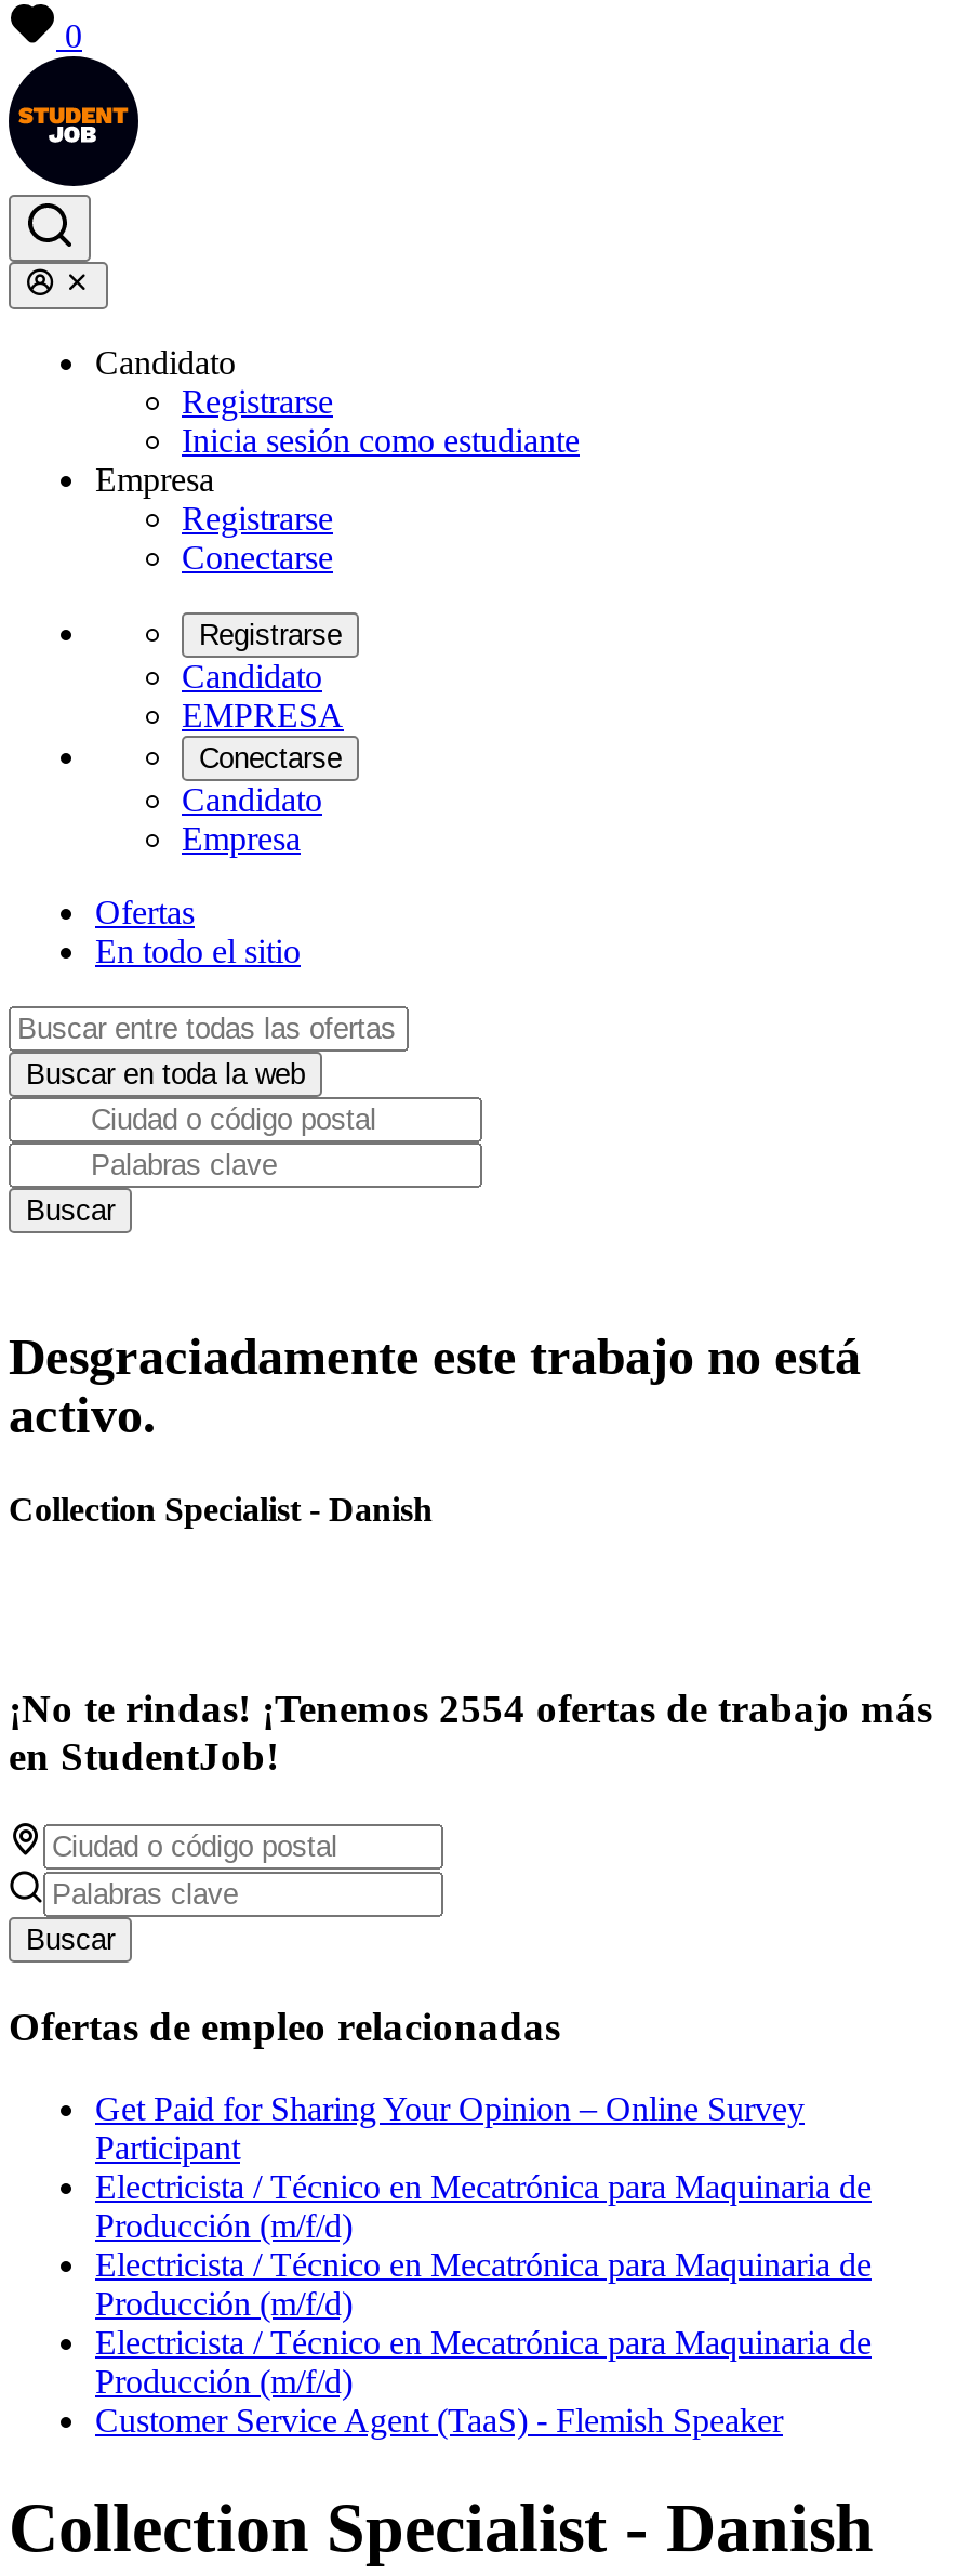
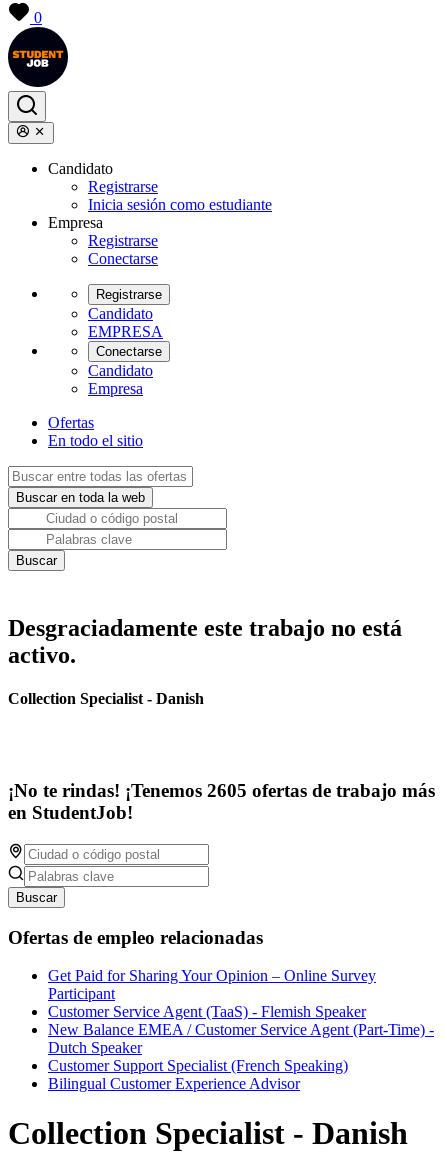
[9,1686,932,1731] ¡No te rindas! ¡Tenemos 2554 ofertas de trabajo más -> [8,780,435,801] ¡No te rindas! ¡Tenemos 2605 ofertas de trabajo más
[95,2169,872,2401] Electricista / Técnico en Mecatrónica para Maquinaria de | Producción (m/f/d) | Electricista / Técnico en Mecatrónica para Maquinaria de | Producción (m/f/d) | Electricista / Técnico en Mecatrónica para Maquinaria de | Producción (m/f/d) -> none
moved [95,2403,783,2439] -> [48,1003,366,1020]: Customer Service Agent (TaaS) - Flemish Speaker
none -> [48,1021,434,1092] New Balance EMEA / Customer Service Agent (Part-Time) - | Dutch Speaker | Customer Support Specialist (French Speaking) | Bilingual Customer Experience Advisor

